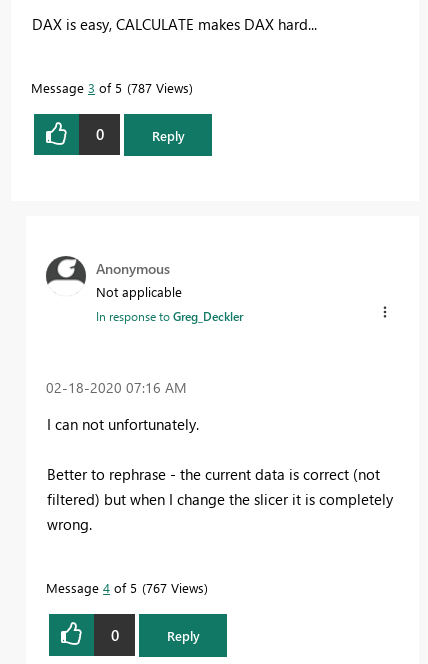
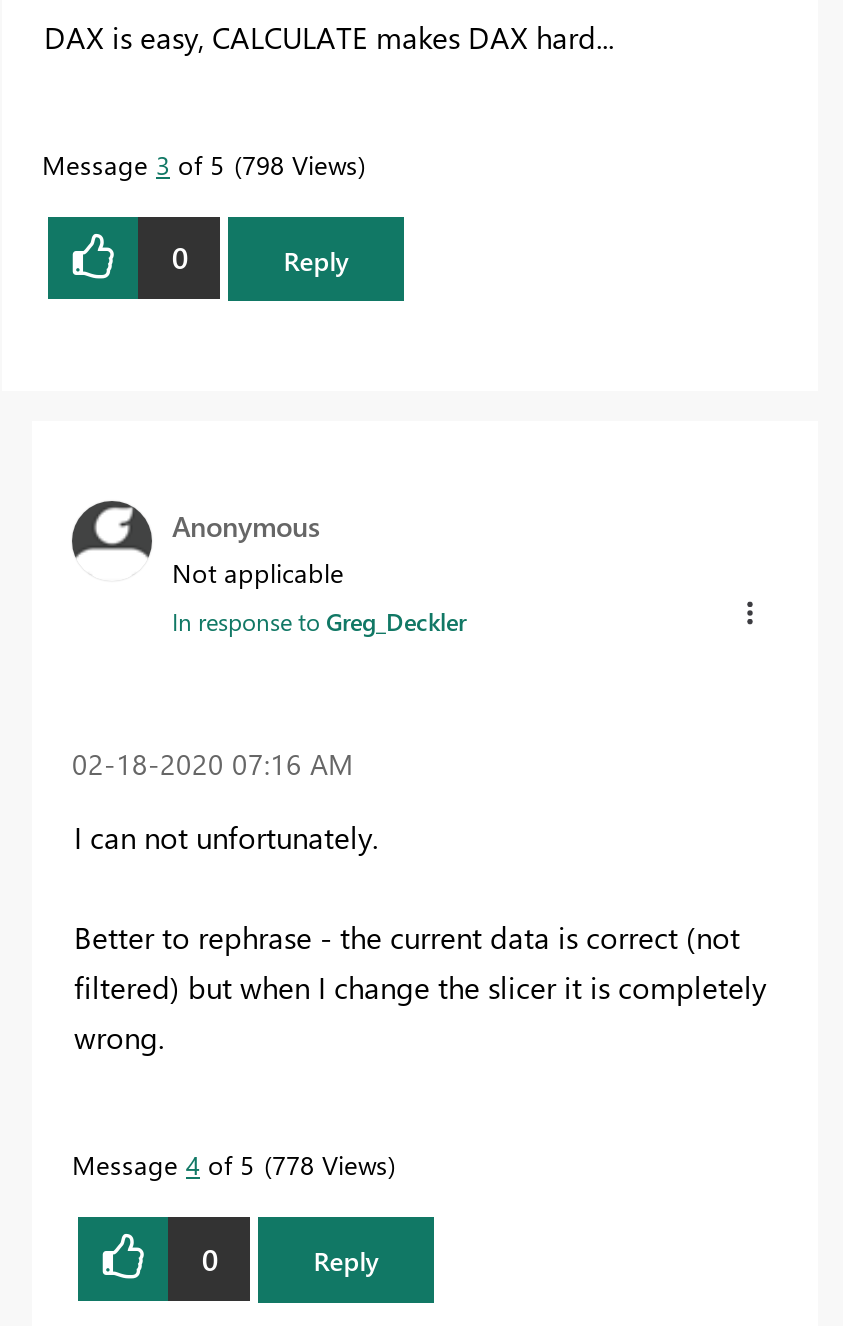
[31,79,189,96] Message 3 of 5 787 Views -> [42,147,358,181] Message 3 of 5 798 Views
[46,579,204,596] Message 4 of 5 767 Views -> [72,1148,388,1182] Message 4 of 5 778 Views

